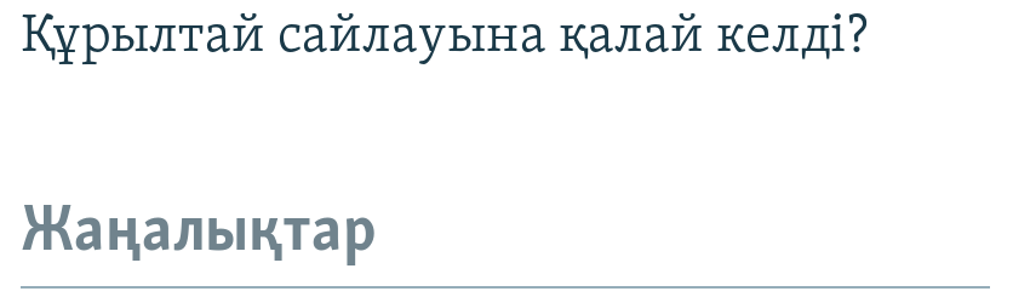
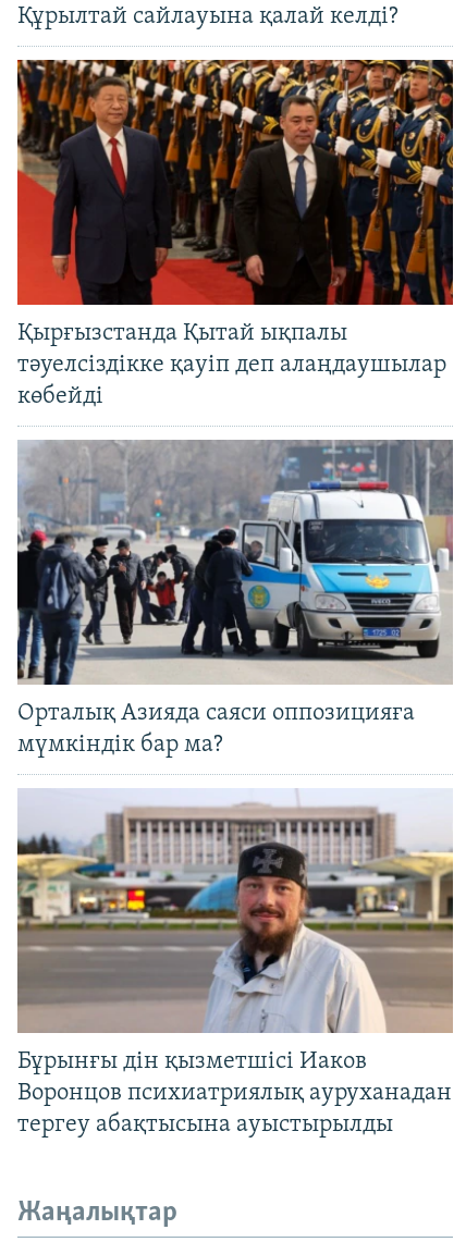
none -> [16,59,454,410] [image] | Қырғызстанда Қытай ықпалы | тәуелсіздікке қауіп деп алаңдаушылар | көбейді
none -> [16,439,454,758] [image] | Орталық Азияда саяси оппозицияға | мүмкіндік бар ма?
none -> [16,789,454,1138] [image] | Бұрынғы дін қызметшісі Иаков | Воронцов психиатриялық ауруханадан | тергеу абақтысына ауыстырылды

